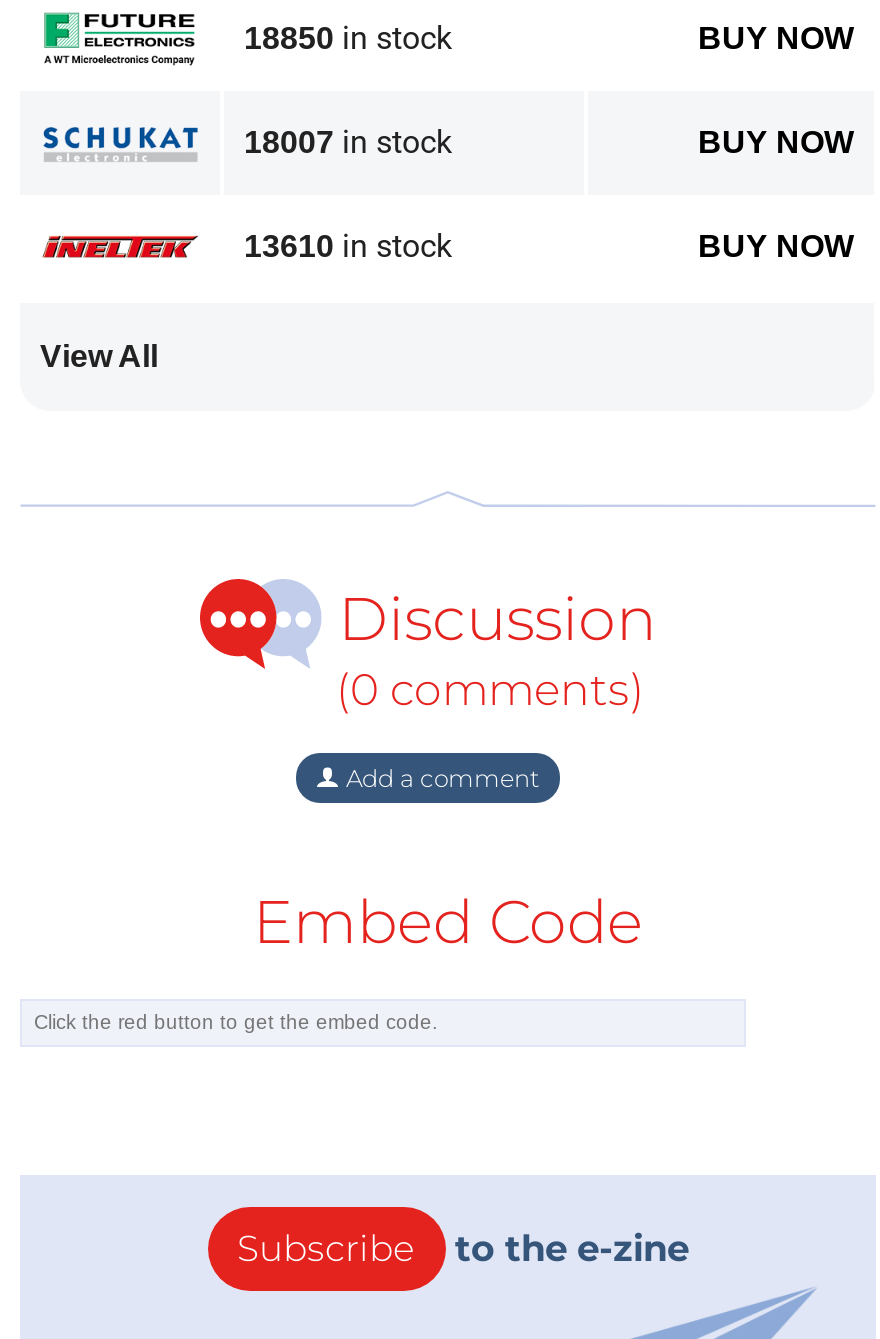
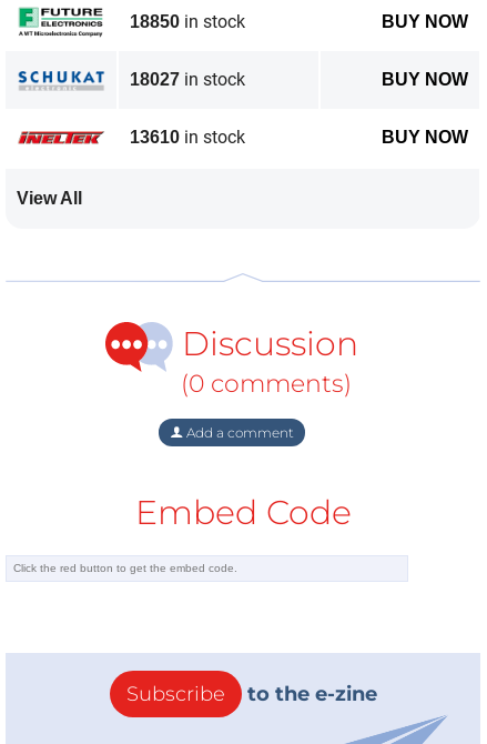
[244,123,452,161] 18007 in stock -> [130,69,245,90] 18027 in stock

